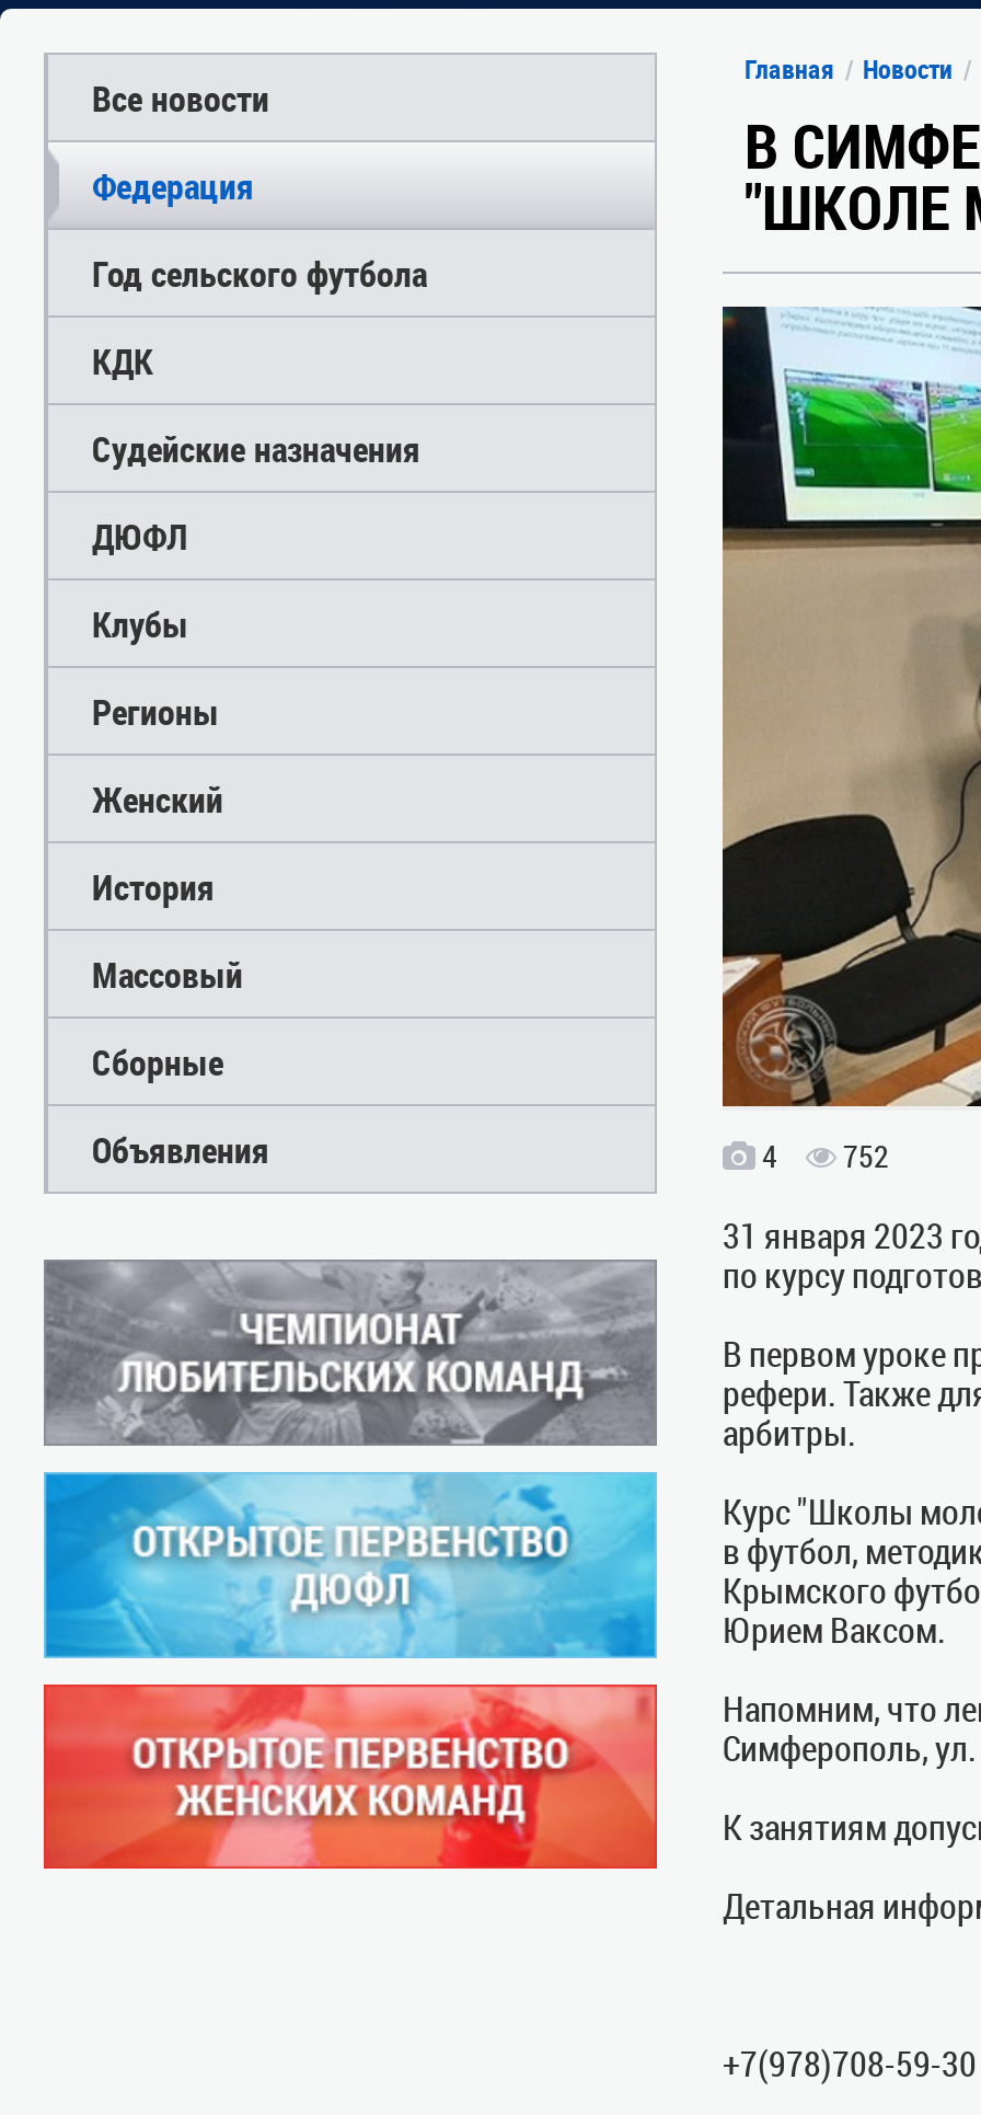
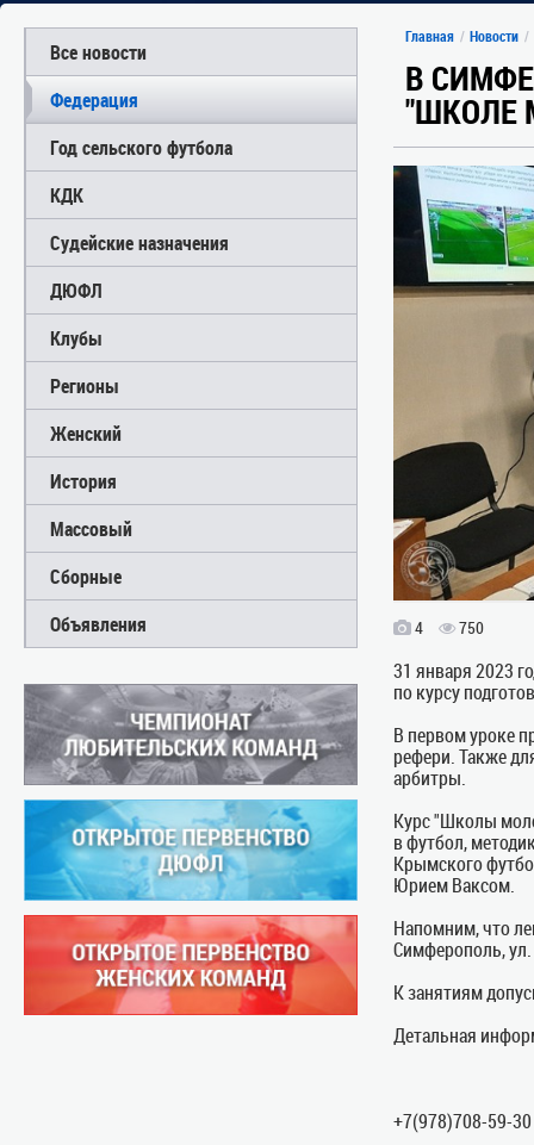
[755,1135,889,1177] 4 752 -> [411,616,484,639] 4 750

